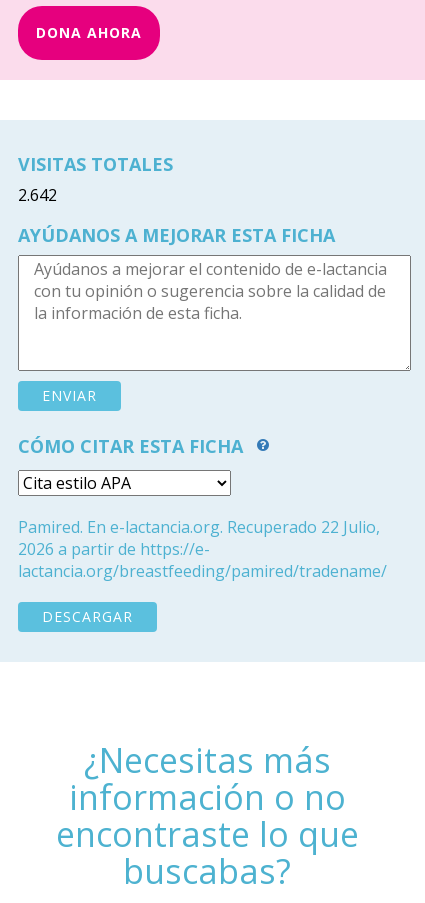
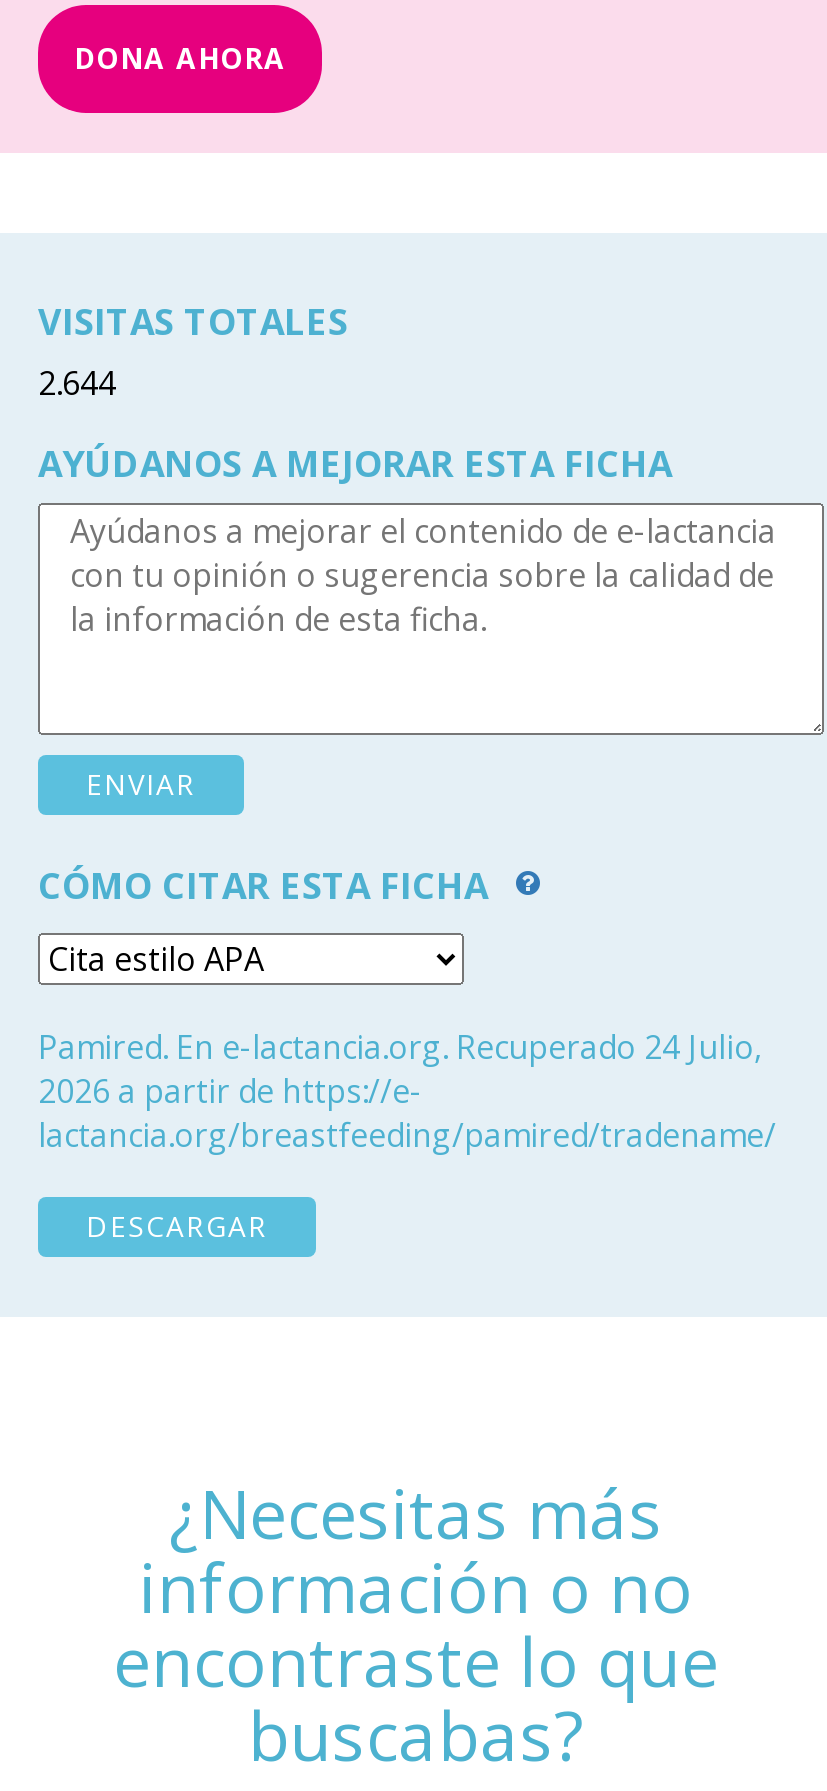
[18,184,57,206] 2.642 -> [38,361,116,405] 2.644
[18,516,380,538] Pamired. En e-lactancia.org. Recuperado 22 Julio, -> [38,1025,762,1069] Pamired. En e-lactancia.org. Recuperado 24 Julio,

